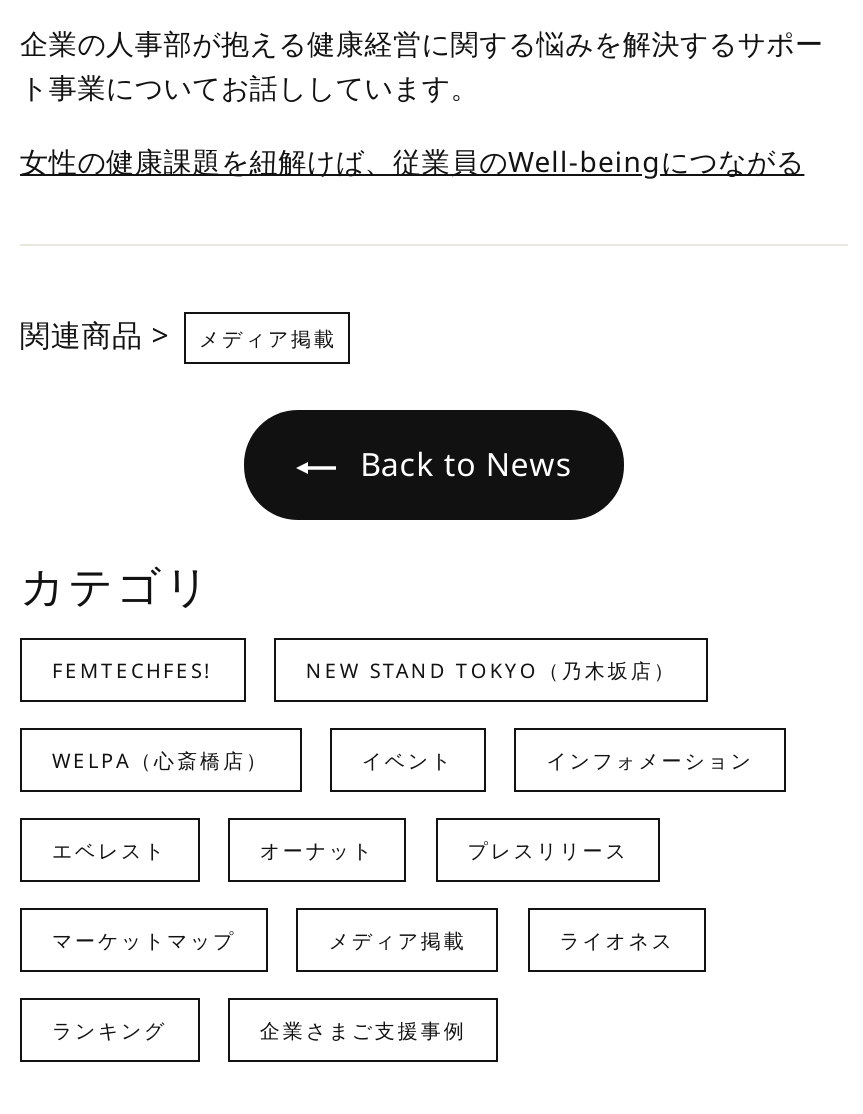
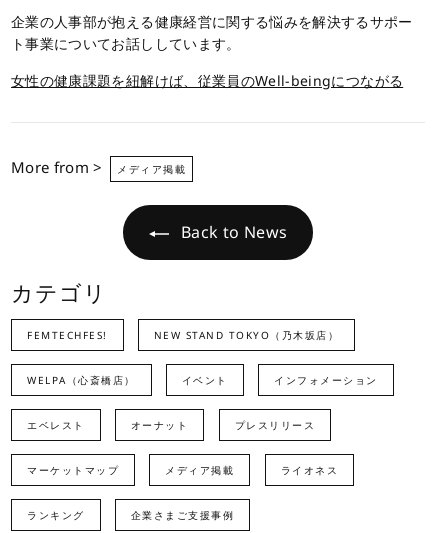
[20,314,179,354] 関連商品 > -> [11,157,107,177] More from >

